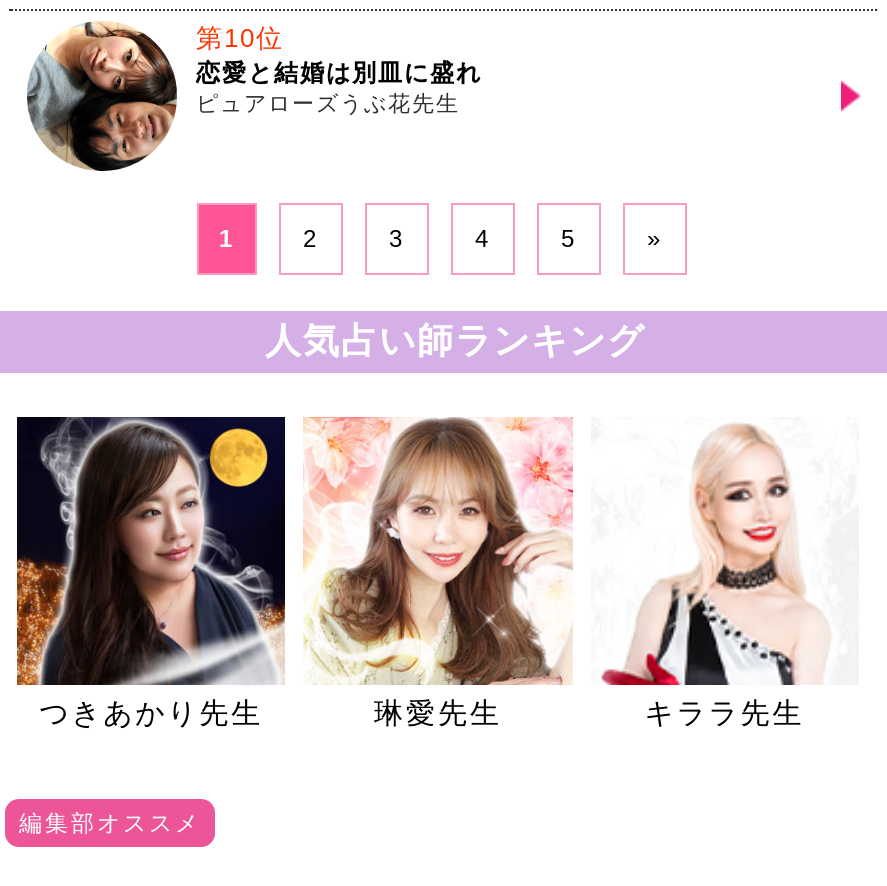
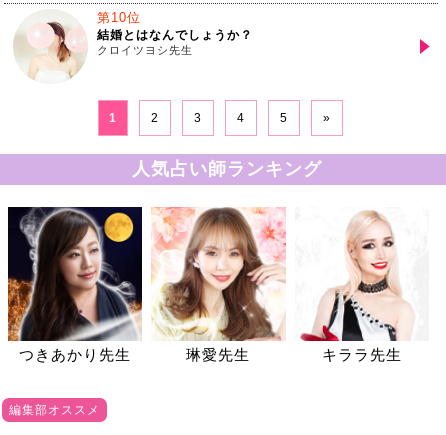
[25,21,482,173] [image] | 恋愛と結婚は別皿に盛れ | ピュアローズうぶ花先生 -> [14,10,253,84] [image] | 結婚とはなんでしょうか？ | クロイツヨシ先生

